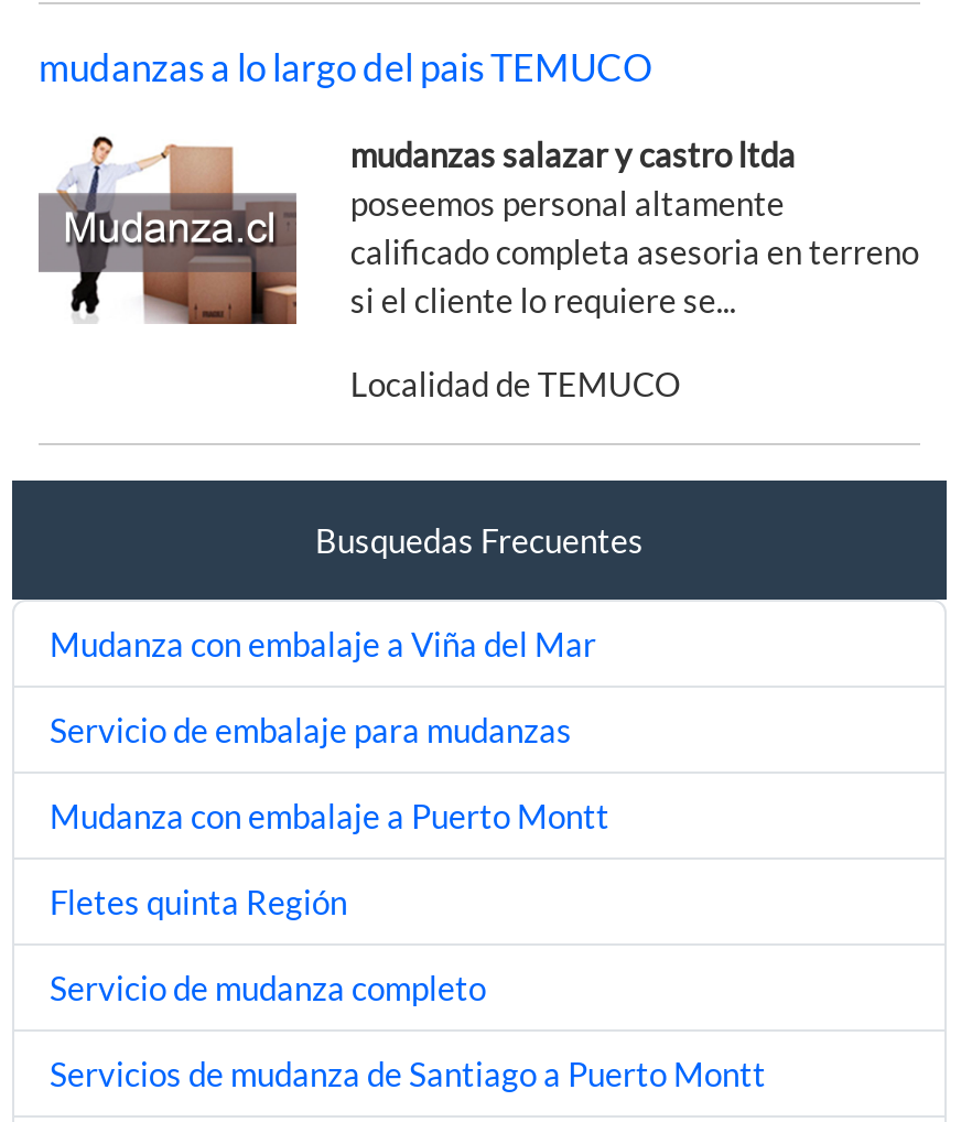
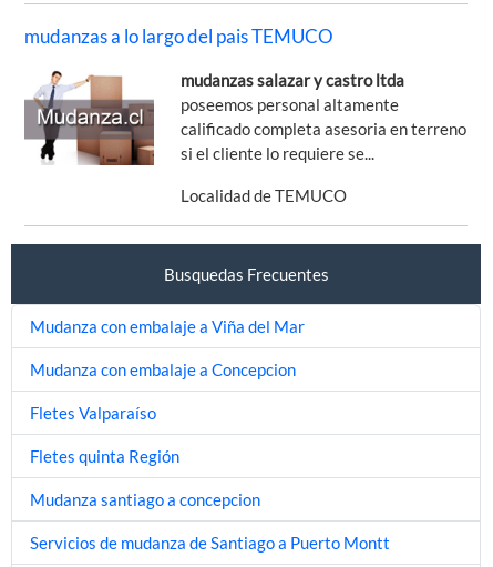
[50,710,572,749] Servicio de embalaje para mudanzas -> [30,360,296,379] Mudanza con embalaje a Concepcion
[50,796,609,835] Mudanza con embalaje a Puerto Montt -> [30,403,156,423] Fletes Valparaíso
[50,968,486,1007] Servicio de mudanza completo -> [30,489,260,509] Mudanza santiago a concepcion

